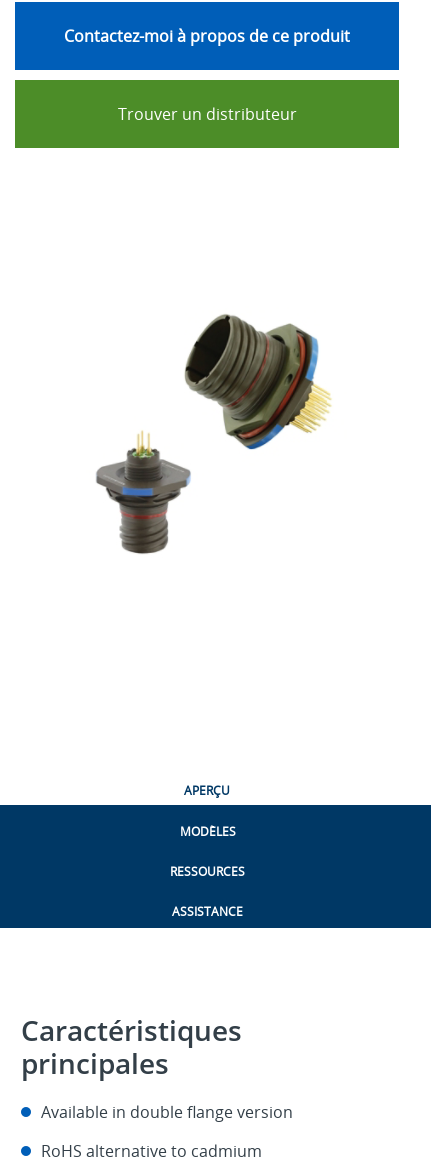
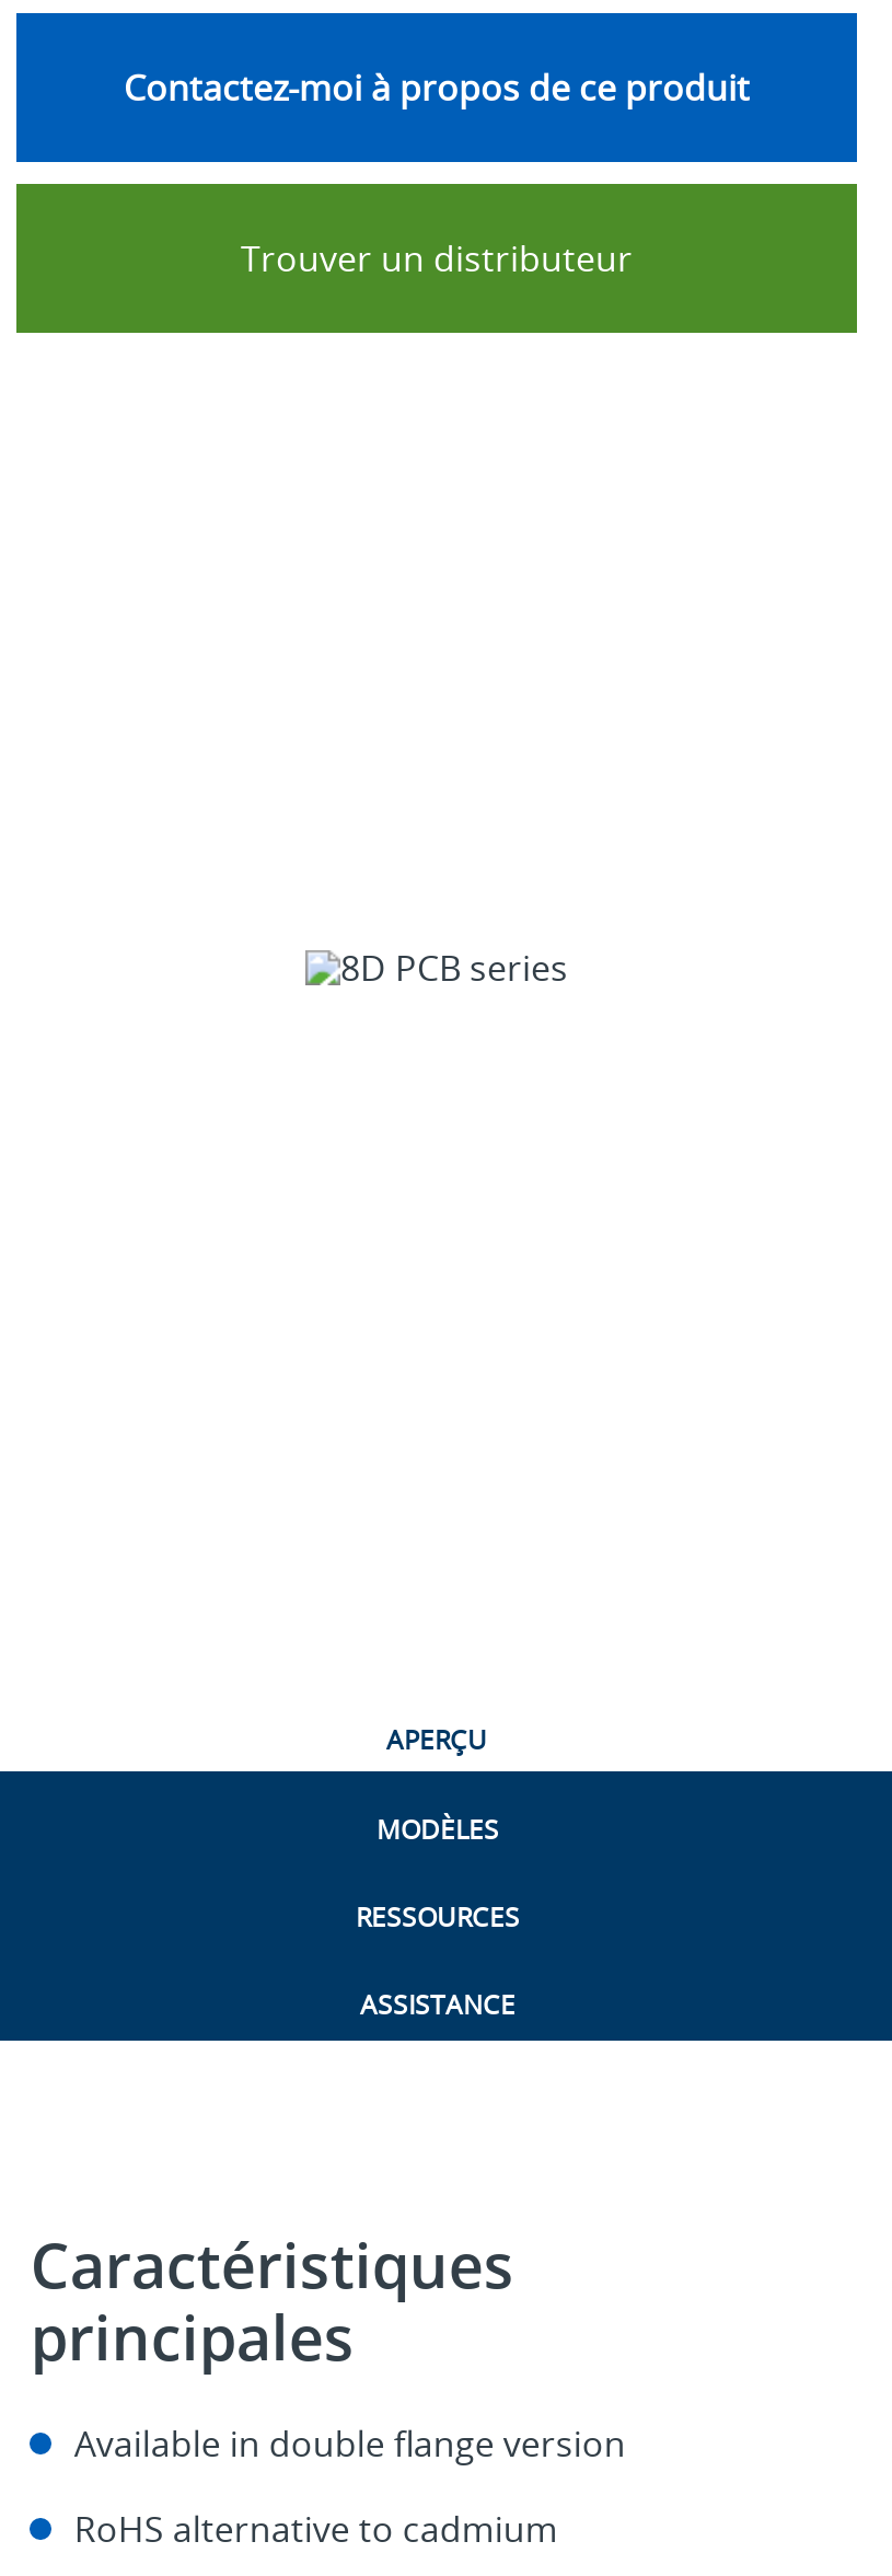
[95,314,331,555] [image] -> none

